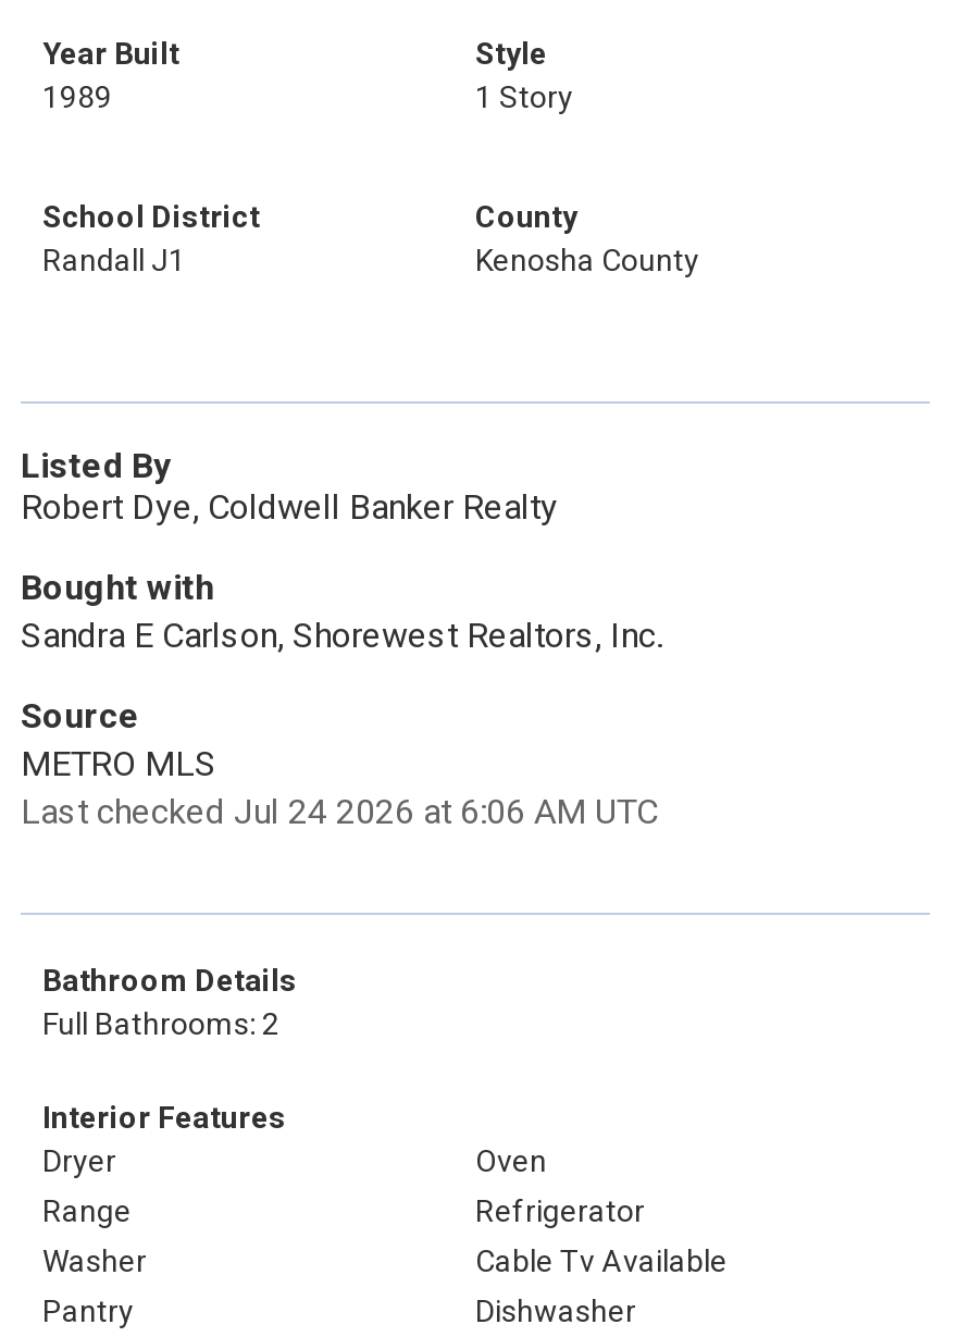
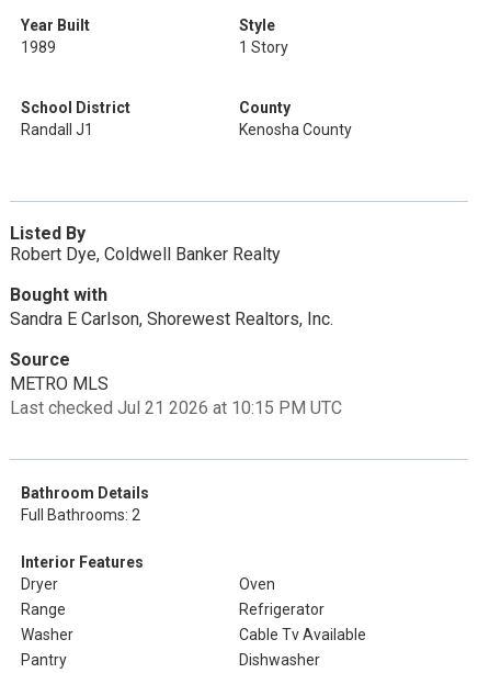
[21,791,658,832] Last checked Jul 24 2026 at 6:06 AM UTC -> [10,397,342,418] Last checked Jul 21 2026 at 10:15 PM UTC

